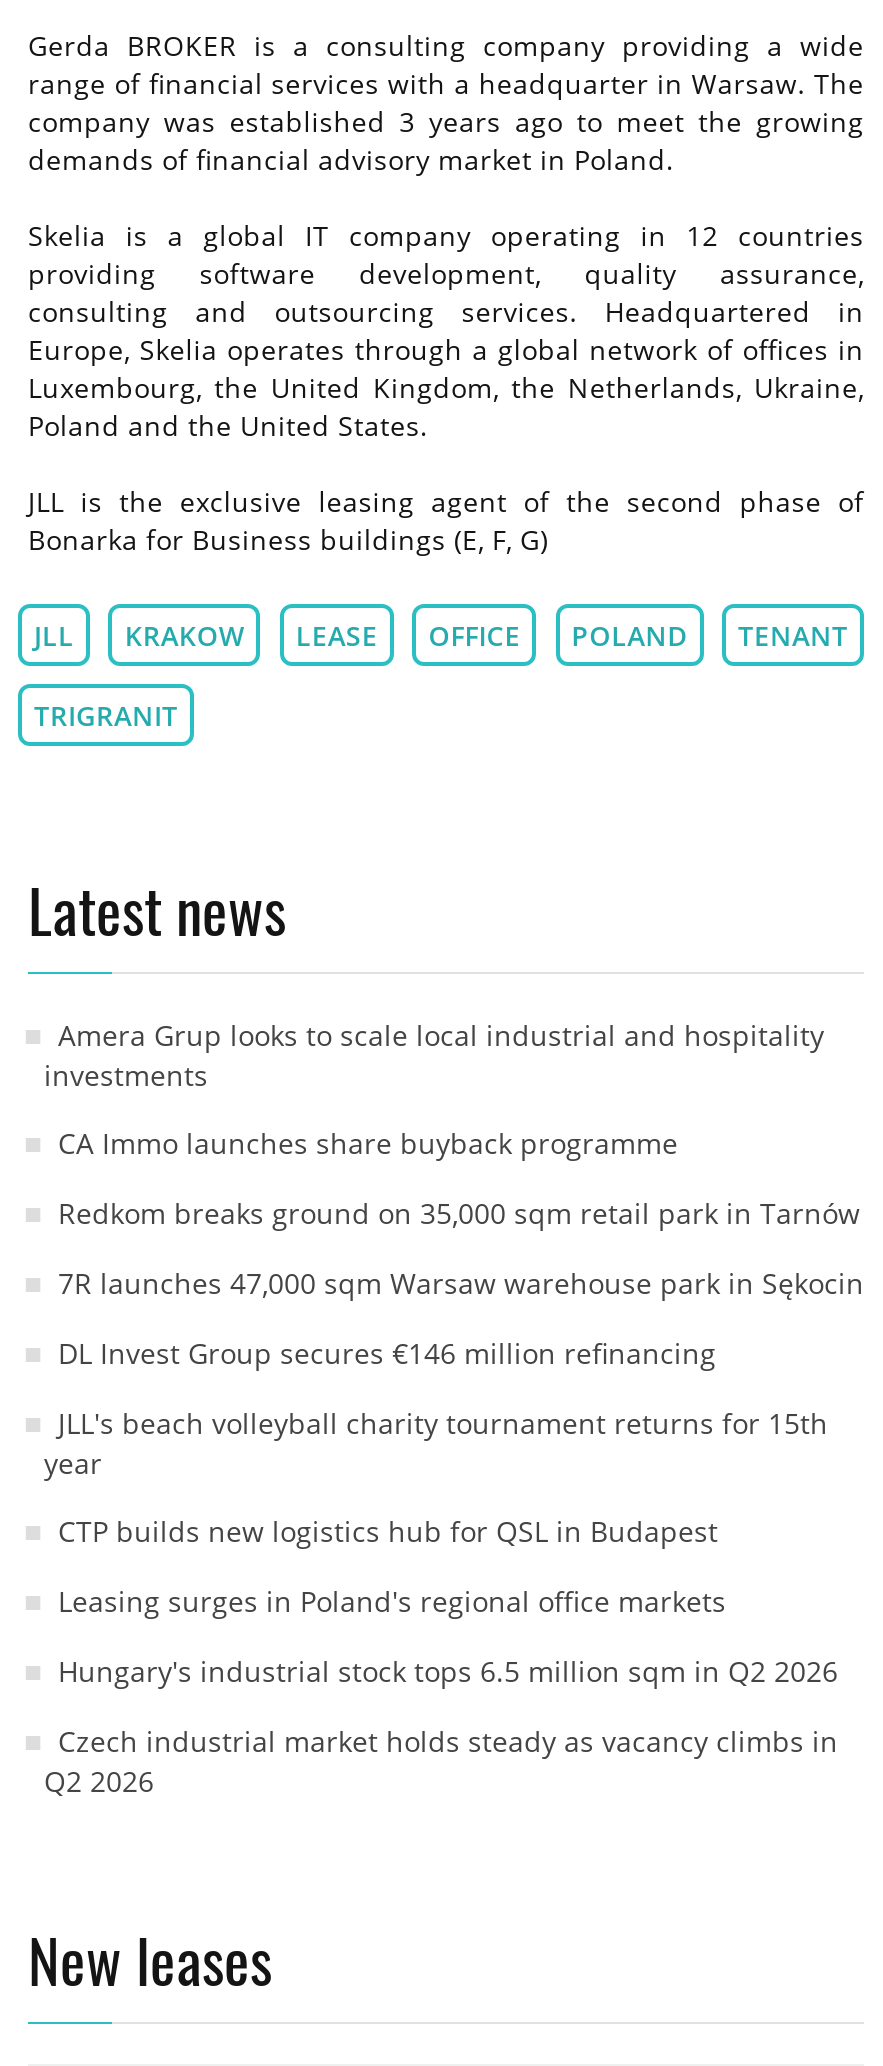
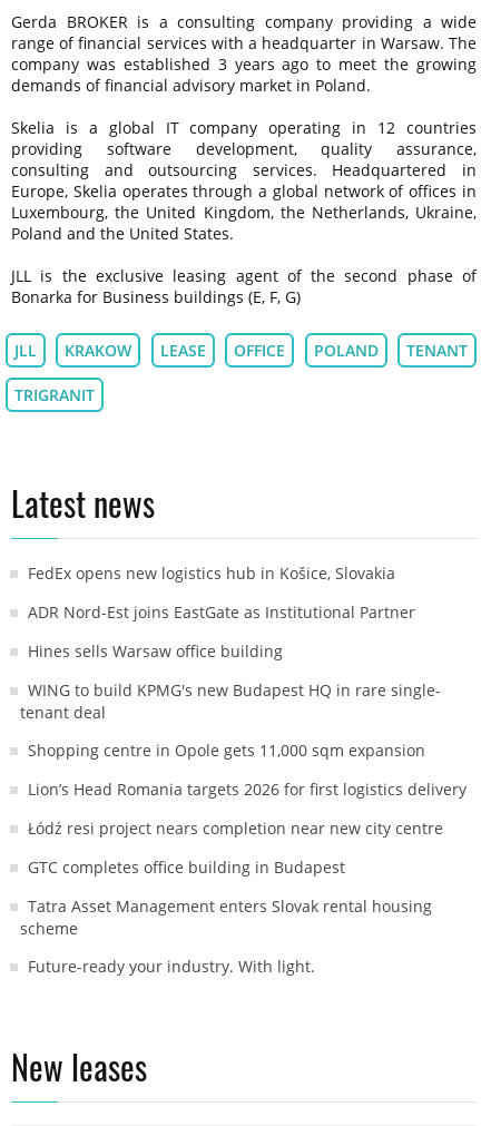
[44,1016,824,1094] Amera Grup looks to scale local industrial and hospitality | investments -> [28,562,395,583] FedEx opens new logistics hub in Košice, Slovakia
[58,1124,678,1162] CA Immo launches share buyback programme -> [28,601,415,622] ADR Nord-Est joins EastGate as Institutional Partner
[58,1194,860,1232] Redkom breaks ground on 35,000 sqm retail park in Tarnów -> [28,640,283,661] Hines sells Warsaw office building
[58,1264,864,1302] 7R launches 47,000 sqm Warsaw warehouse park in Sękocin -> [20,679,441,723] WING to build KPMG's new Budapest HQ in rare single- | tenant deal
[58,1334,716,1372] DL Invest Group secures €146 million refinancing -> [28,739,425,760] Shopping centre in Opole gets 11,000 sqm expansion
[44,1404,828,1482] JLL's beach volleyball charity tournament returns for 15th | year -> [28,778,467,799] Lion’s Head Romania targets 2026 for first logistics delivery
[58,1512,718,1550] CTP builds new logistics hub for QSL in Budapest -> [28,817,443,838] Łódź resi project nears completion near new city centre
[58,1582,726,1620] Leasing surges in Poland's regional office markets -> [28,856,345,877] GTC completes office building in Budapest
[58,1652,838,1690] Hungary's industrial stock tops 6.5 million sqm in Q2 2026 -> [20,895,432,939] Tatra Asset Management enters Slovak rental housing | scheme
[44,1722,838,1800] Czech industrial market holds steady as vacancy climbs in | Q2 2026 -> [28,955,315,977] Future-ready your industry. With light.

